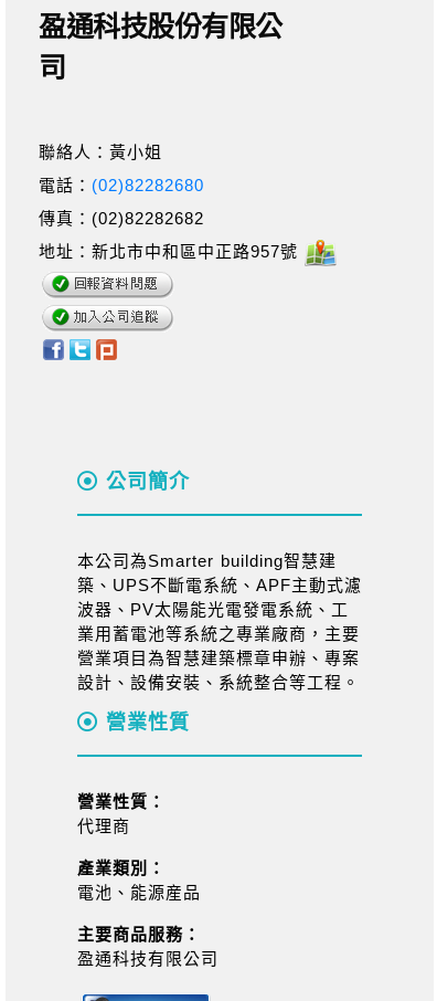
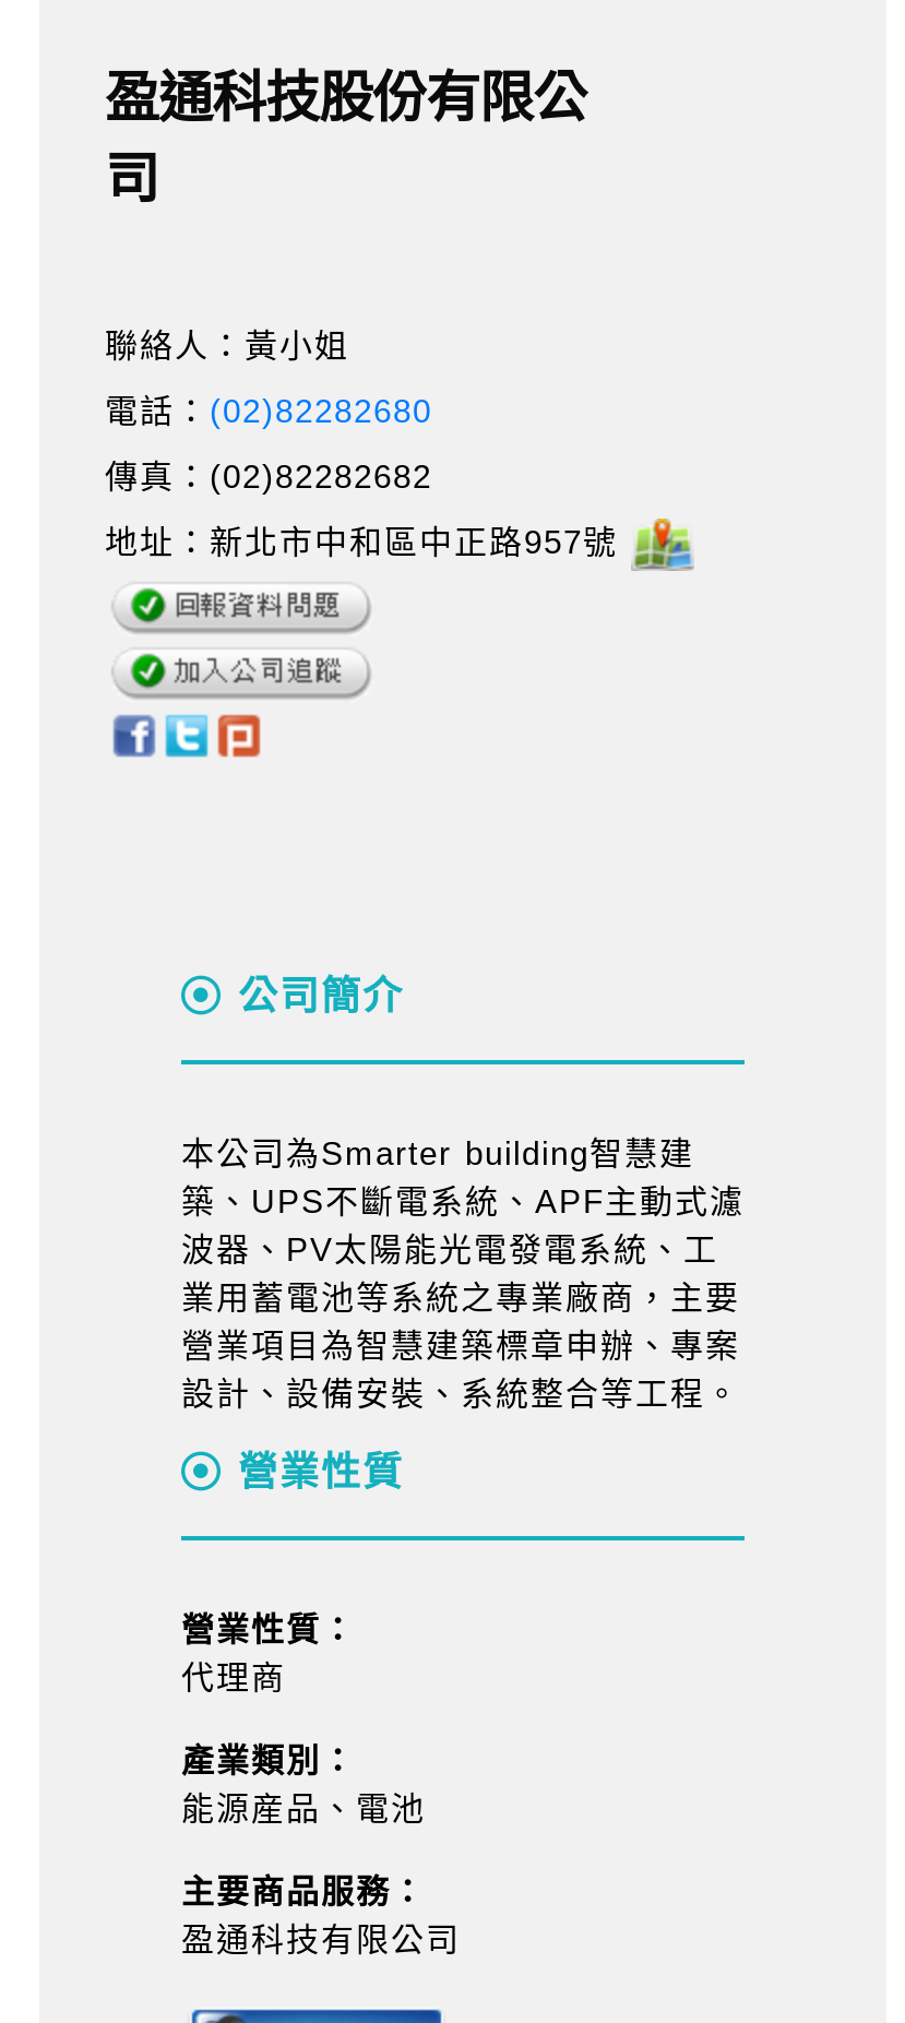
[77,883,201,902] 電池、能源産品 -> [181,1789,426,1826] 能源産品、電池

